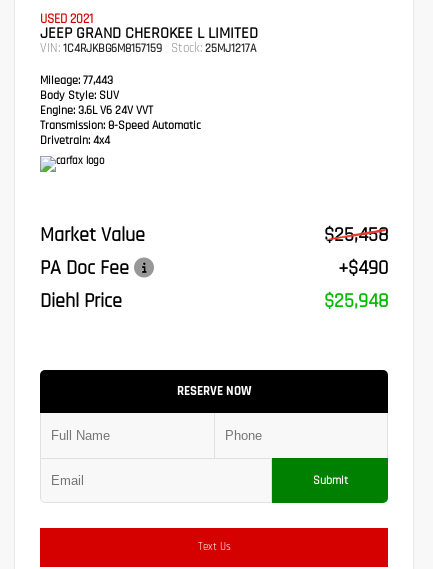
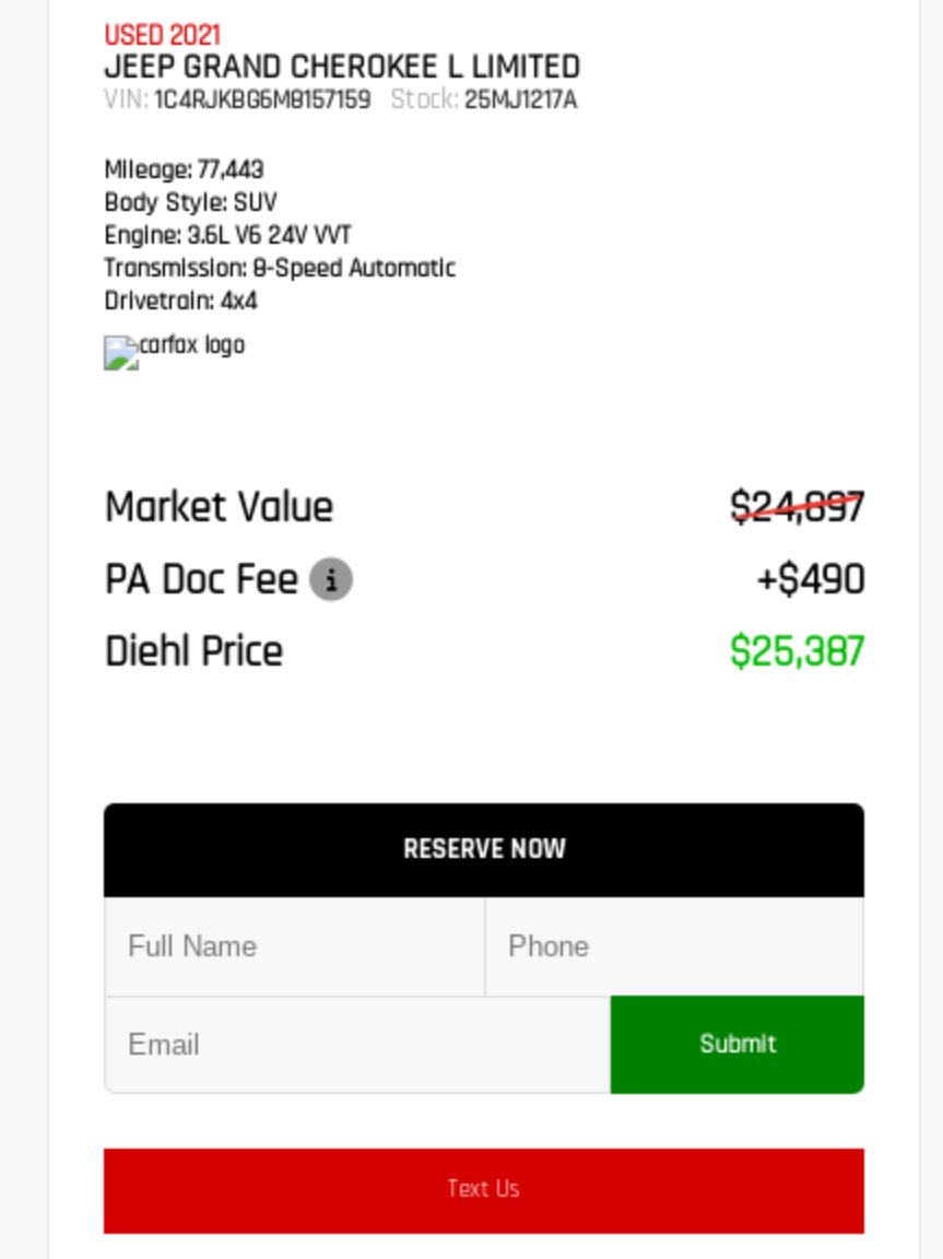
[324,221,388,247] $25,458 -> [729,480,864,537] $24,897
[324,287,388,313] $25,948 -> [729,624,864,681] $25,387

